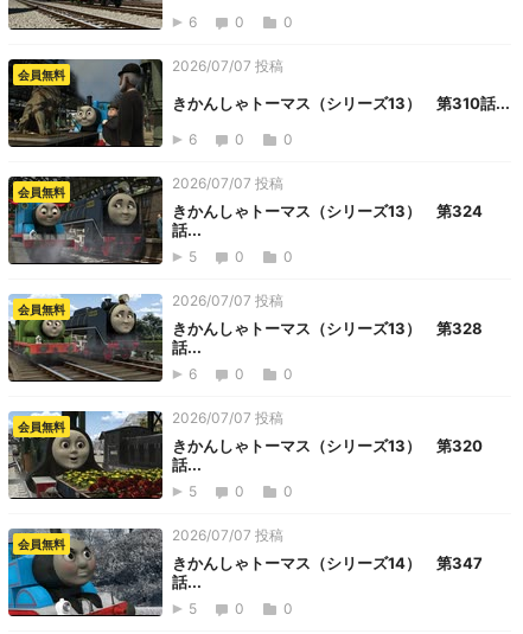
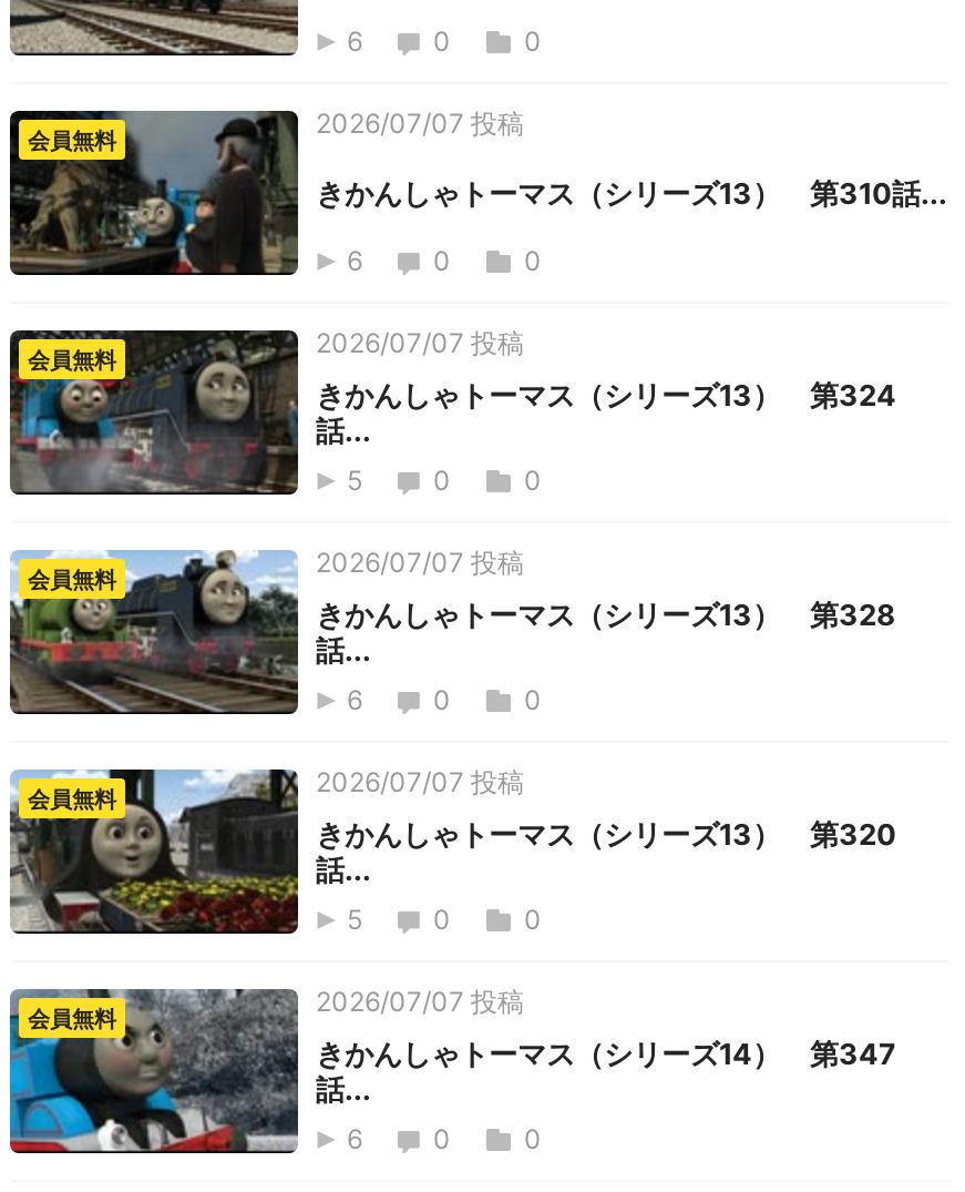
[189,600,197,617] 5 -> [347,1122,362,1155] 6

